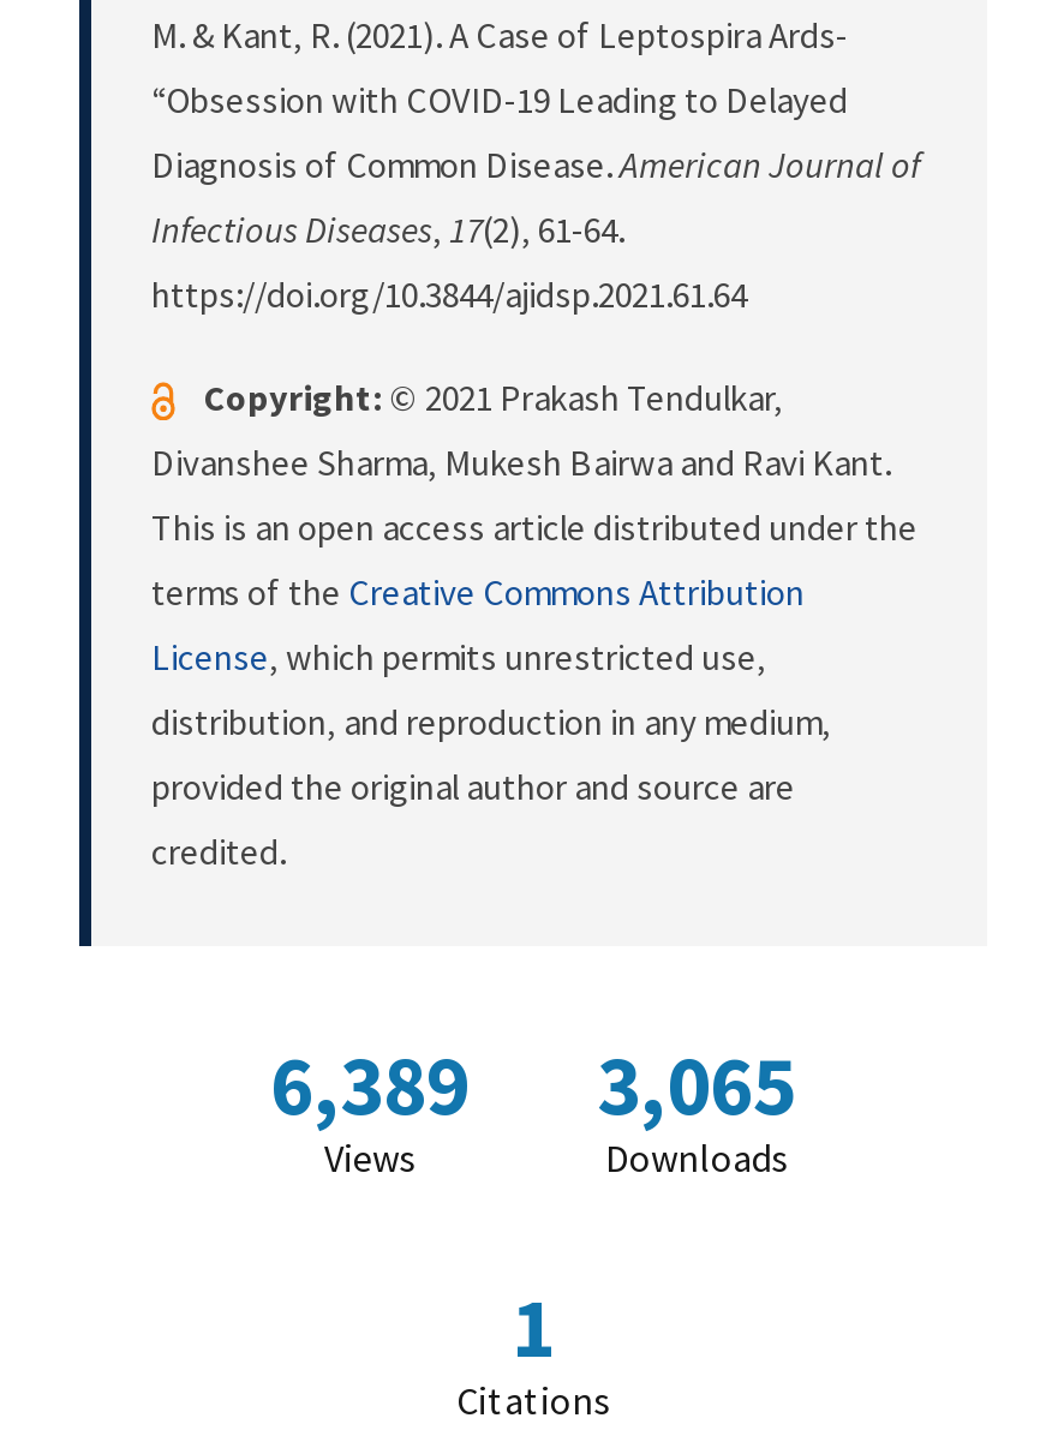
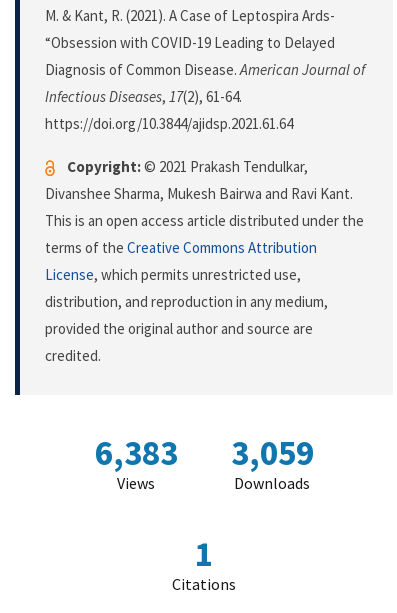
[270,1032,470,1138] 6,389 -> [94,431,177,475] 6,383
[597,1032,796,1138] 3,065 -> [230,431,313,475] 3,059

